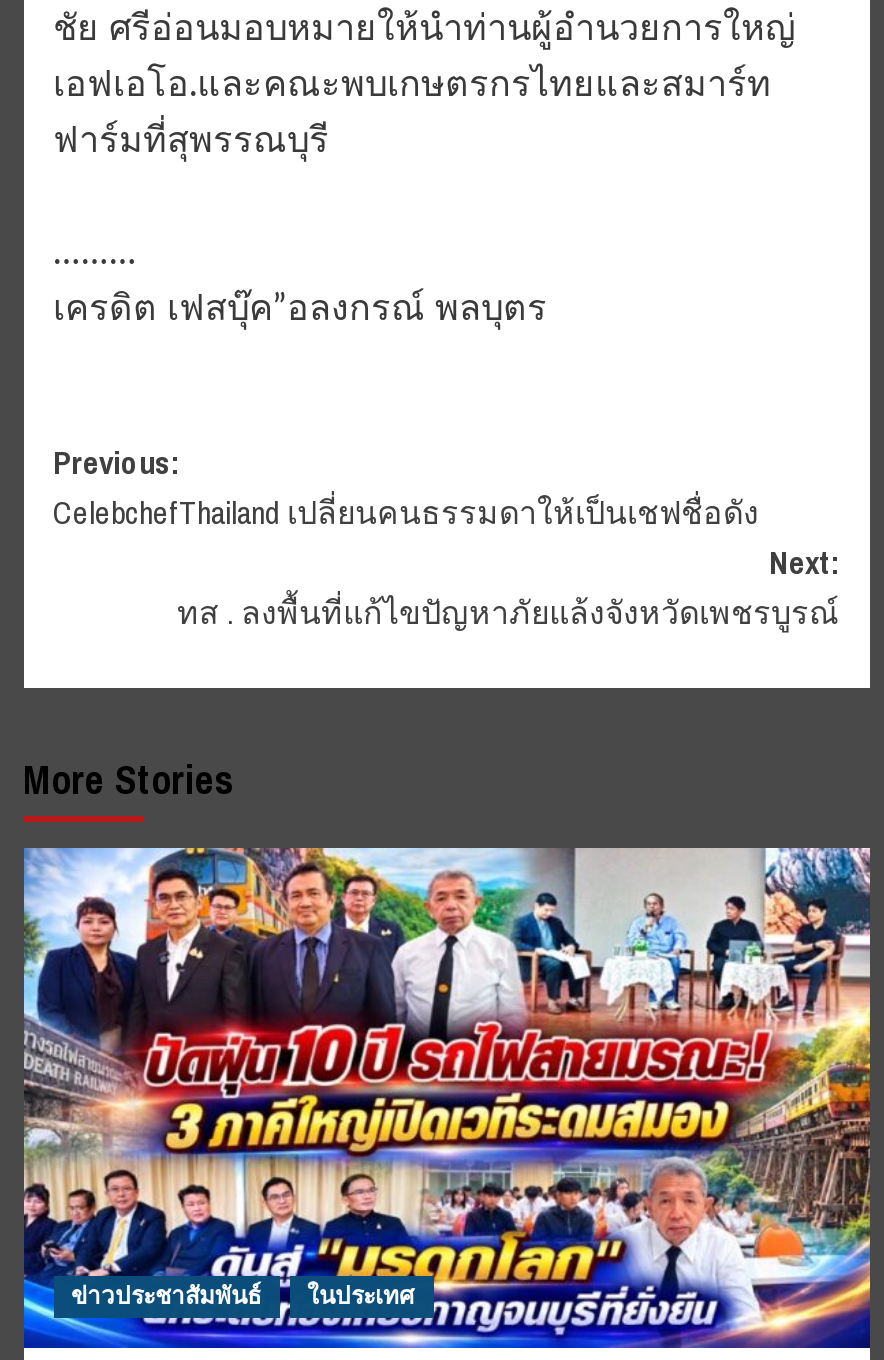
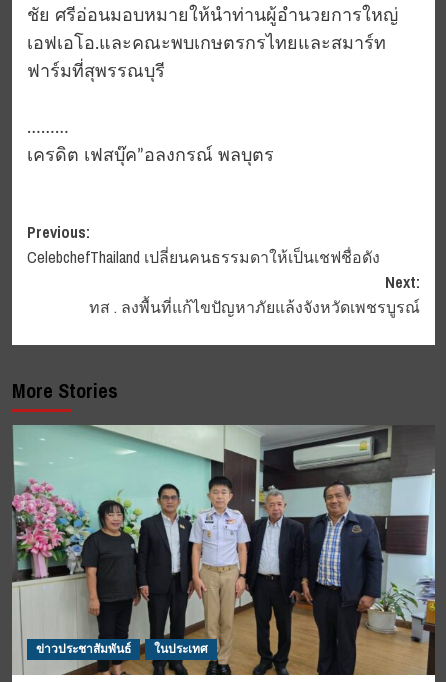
[22,845,872,1351] [image] -> [11,424,436,676] [image]

